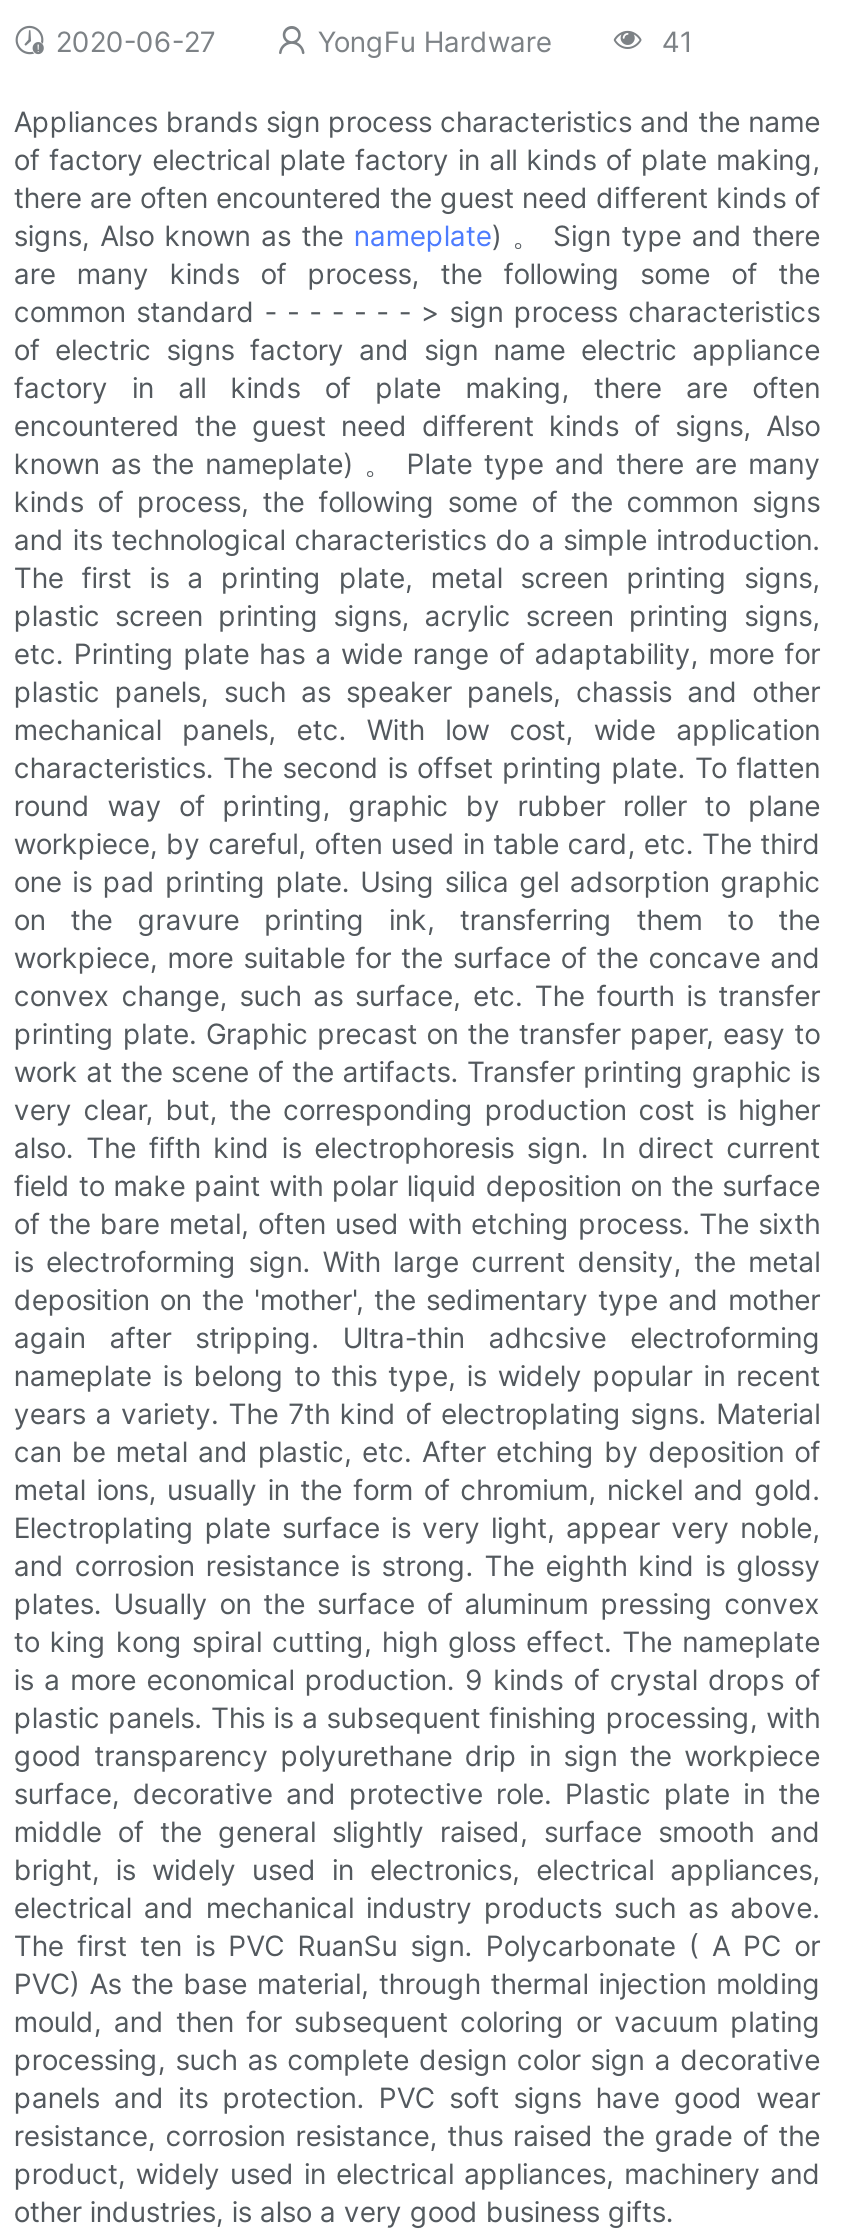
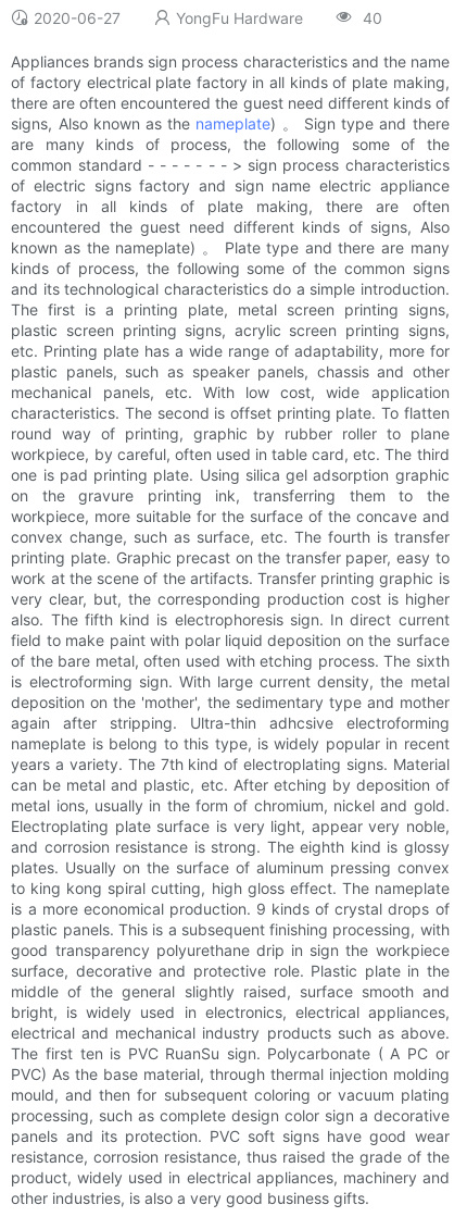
[662,25,694,59] 41 -> [363,9,383,28] 40

